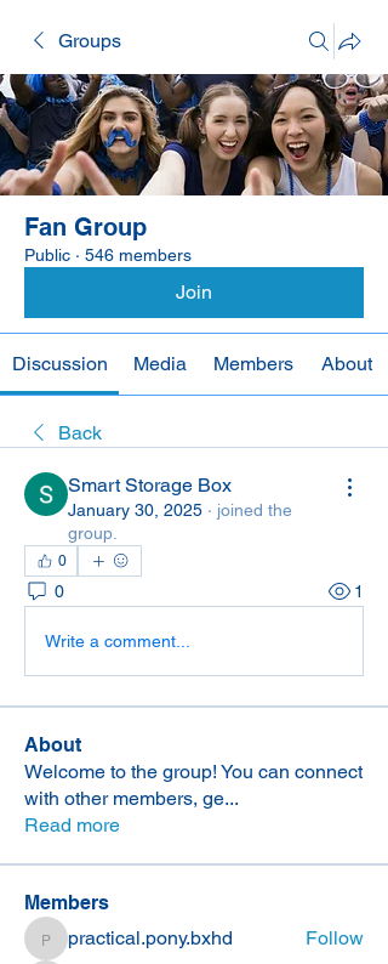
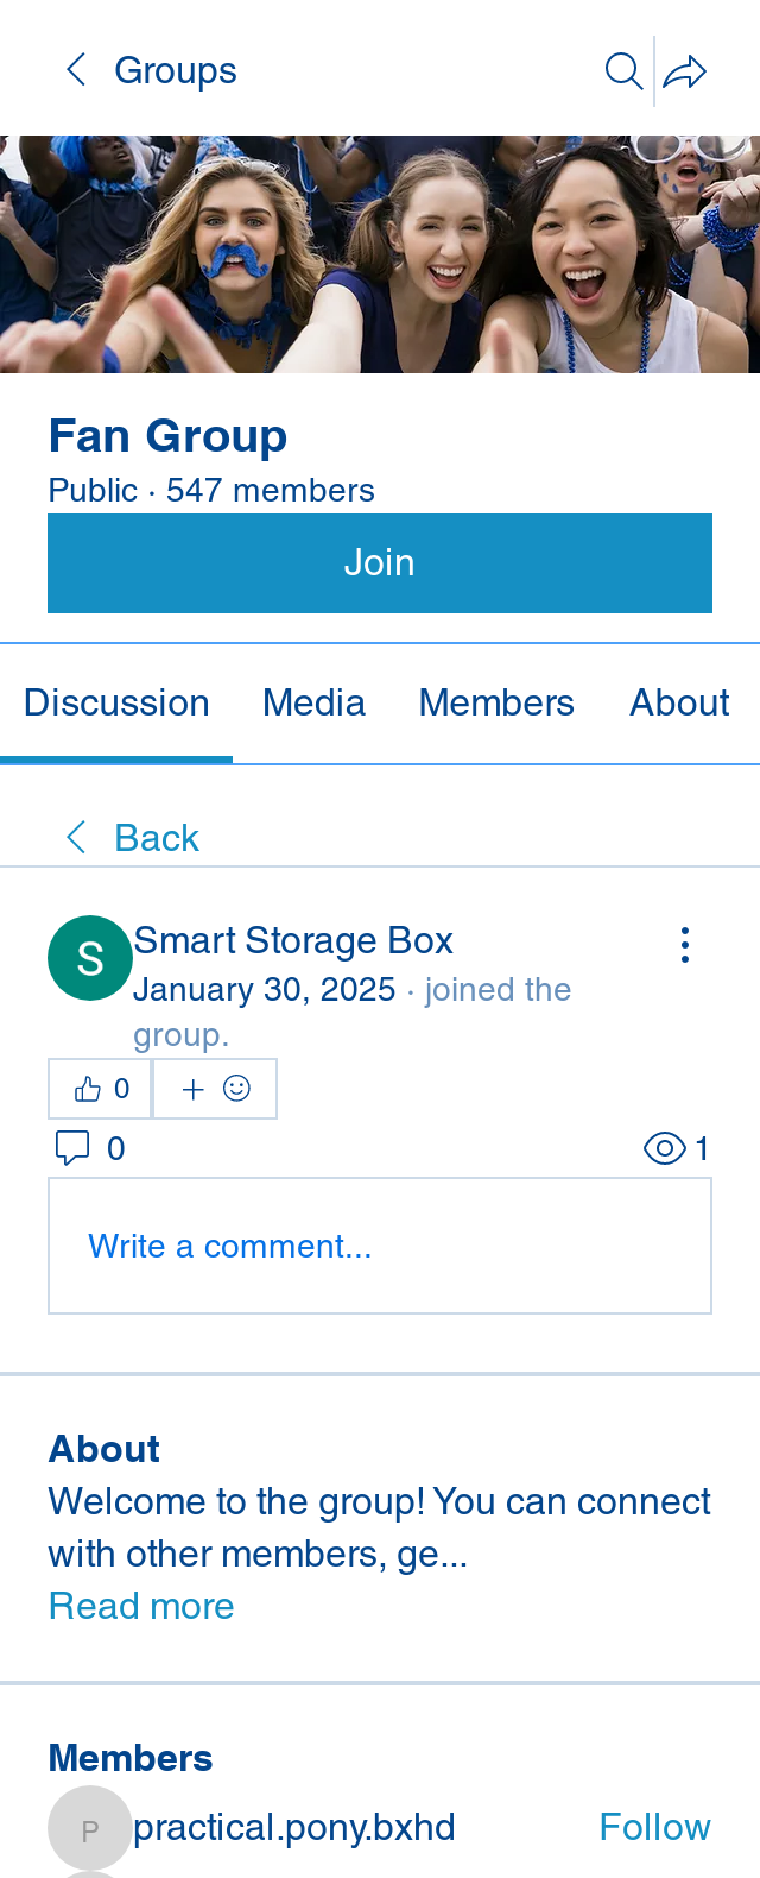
[24,245,192,265] Public · 546 members -> [47,471,375,509] Public · 547 members

